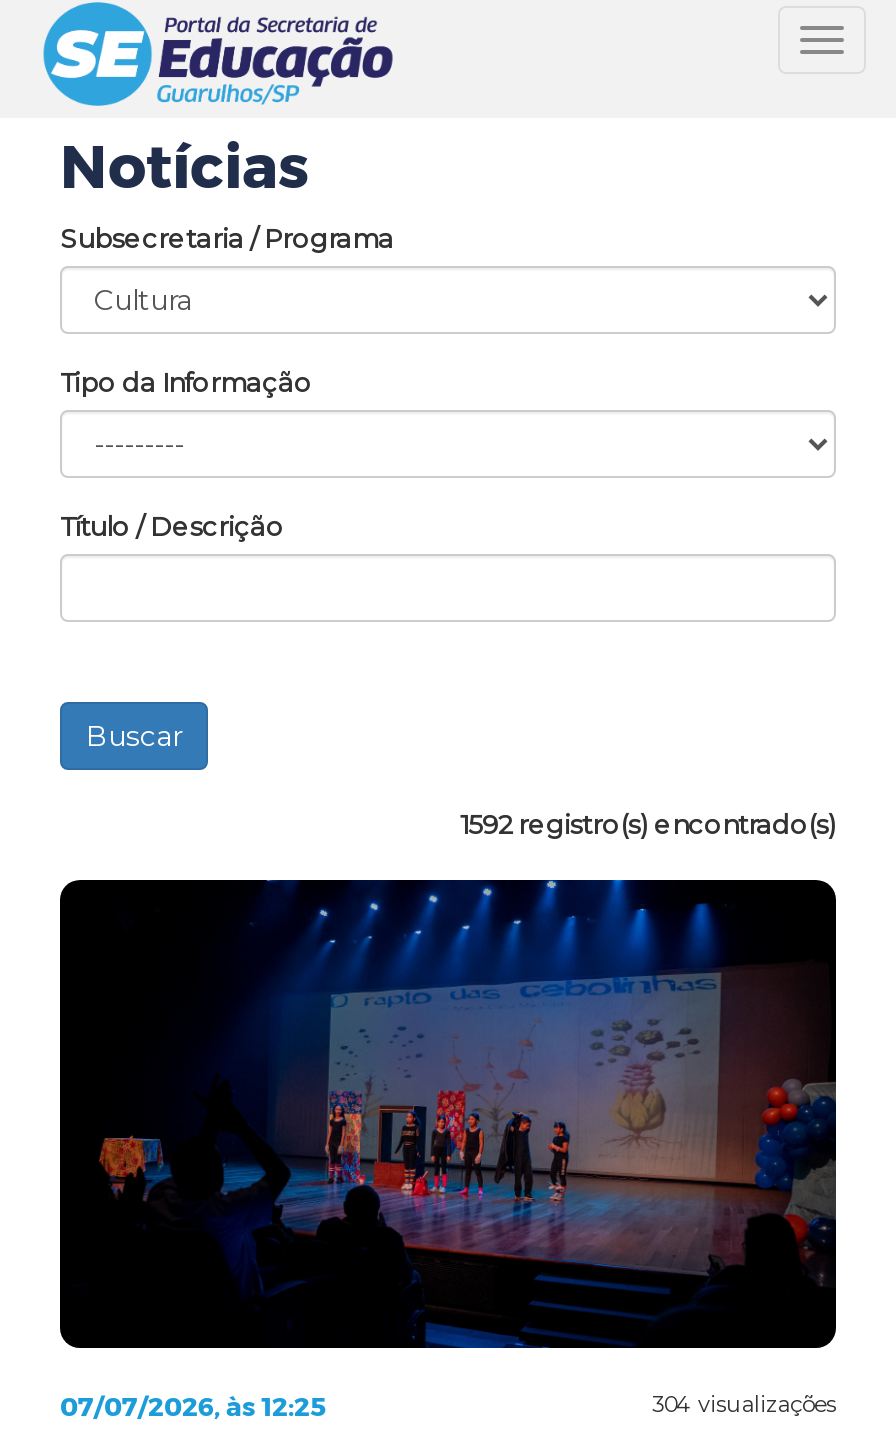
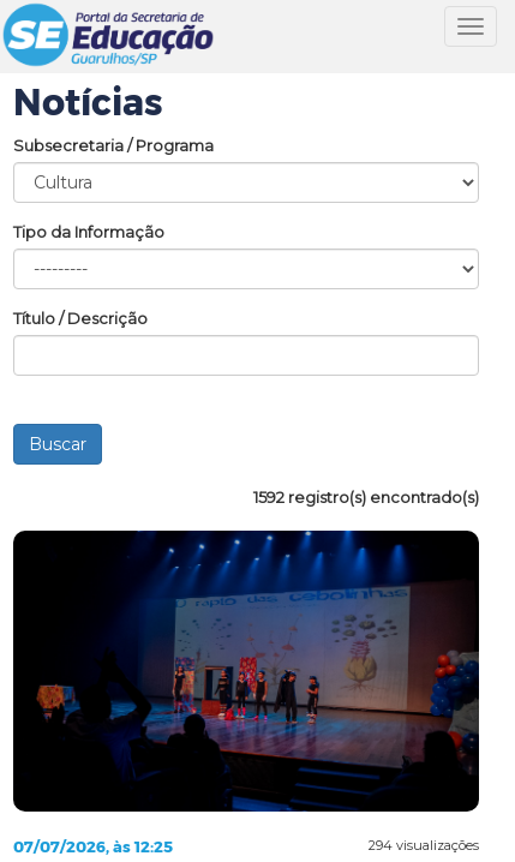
[652,1390,836,1418] 304 visualizações -> [369,837,479,854] 294 visualizações

